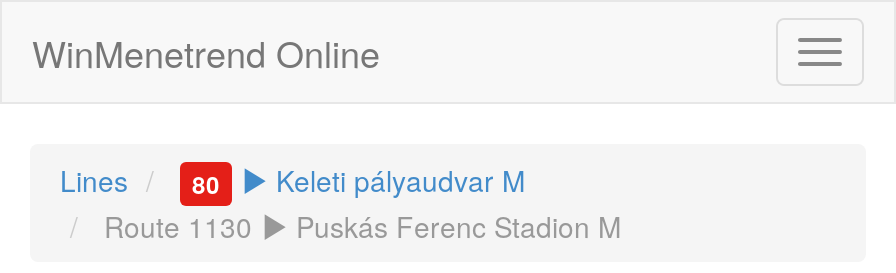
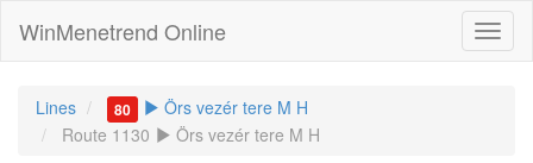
[268,160,526,200] Keleti pályaudvar M -> [159,95,308,119] Örs vezér tere M H
[288,207,622,247] Puskás Ferenc Stadion M -> [171,123,320,147] Örs vezér tere M H

